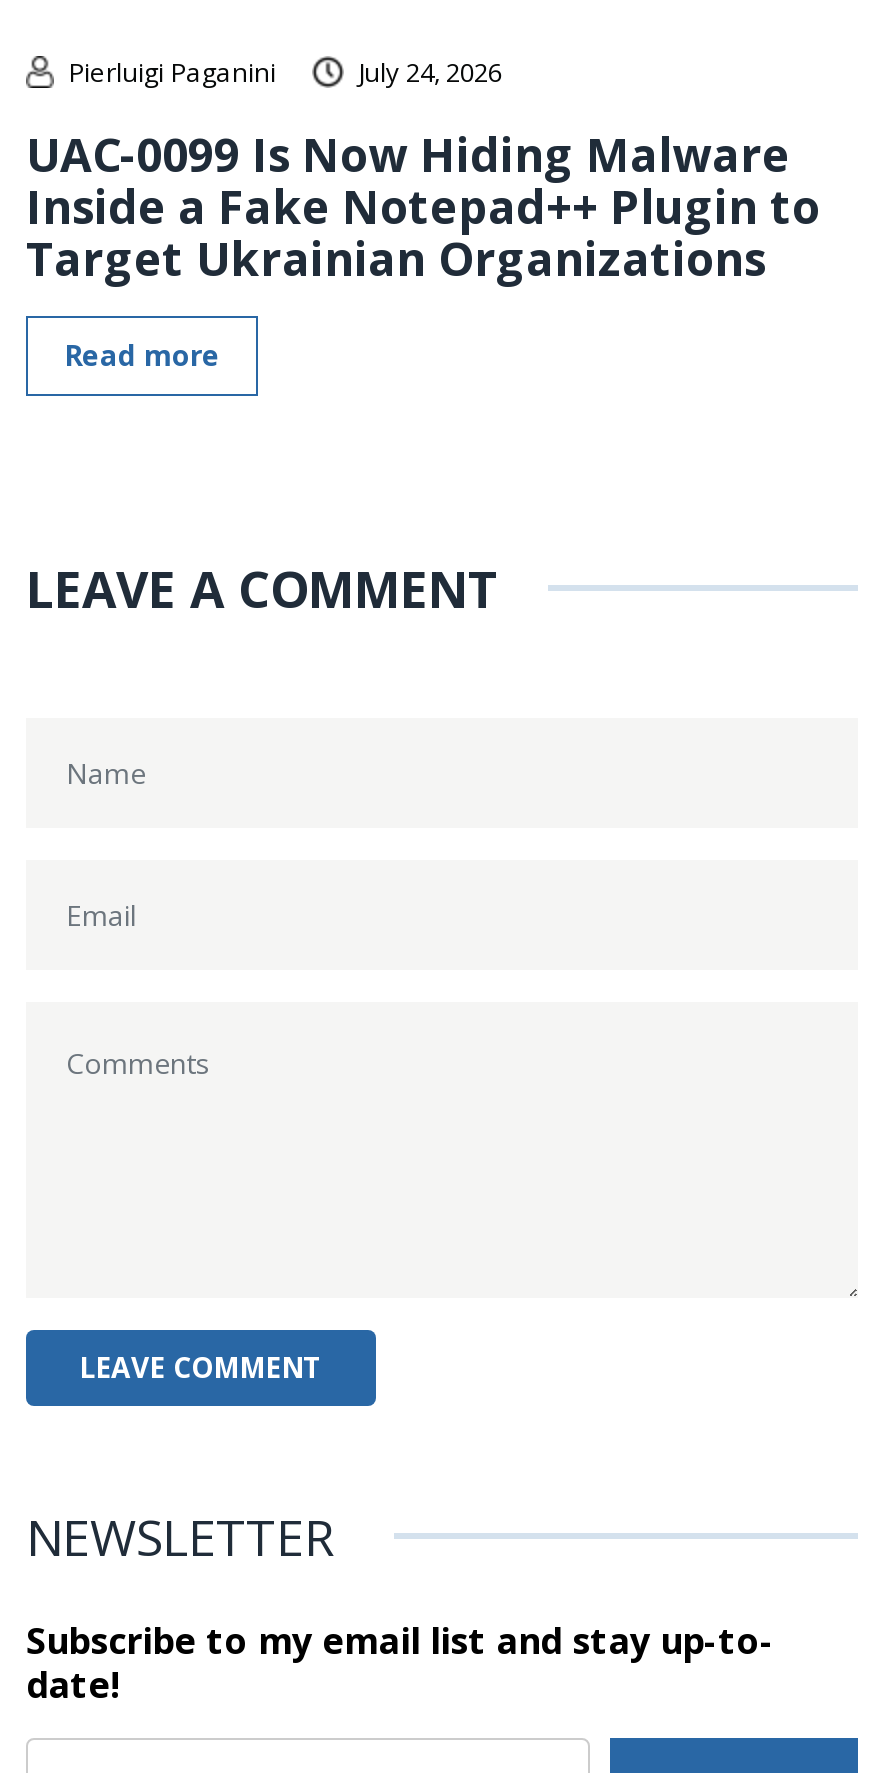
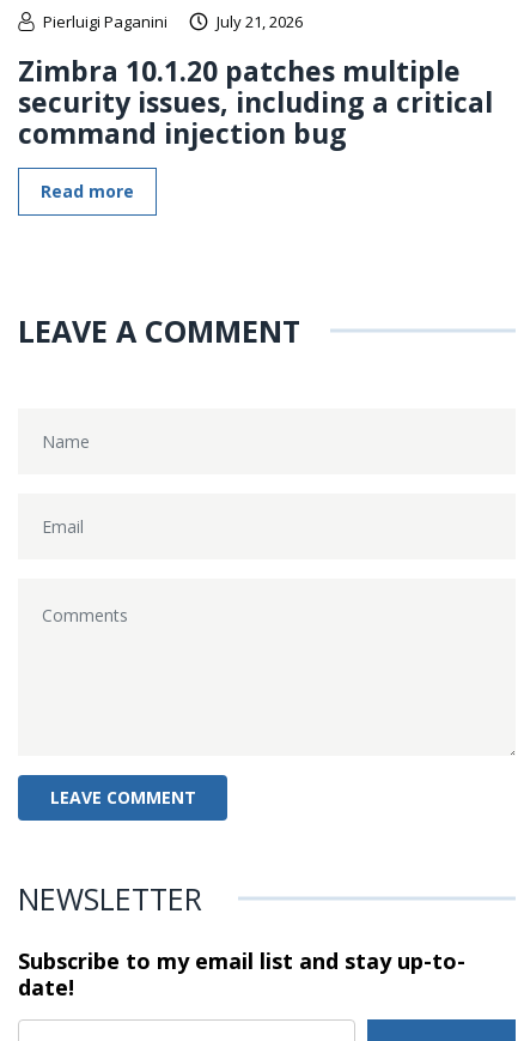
[358,54,502,90] July 24, 2026 -> [217,11,303,33] July 21, 2026
[26,122,820,290] UAC-0099 Is Now Hiding Malware | Inside a Fake Notepad++ Plugin to | Target Ukrainian Organizations -> [18,52,493,152] Zimbra 10.1.20 patches multiple | security issues, including a critical | command injection bug

